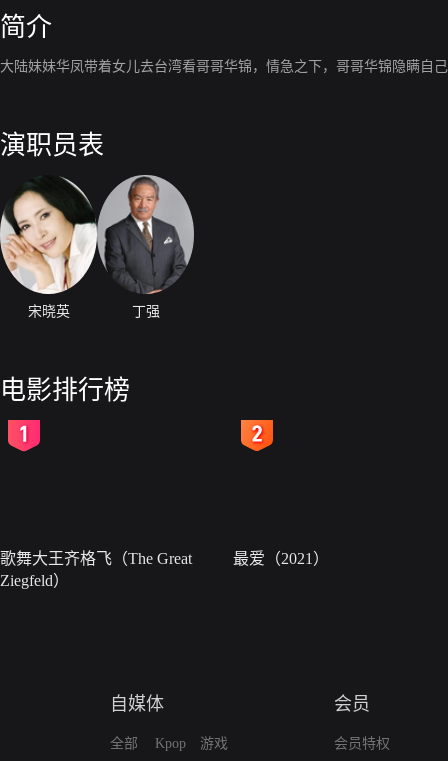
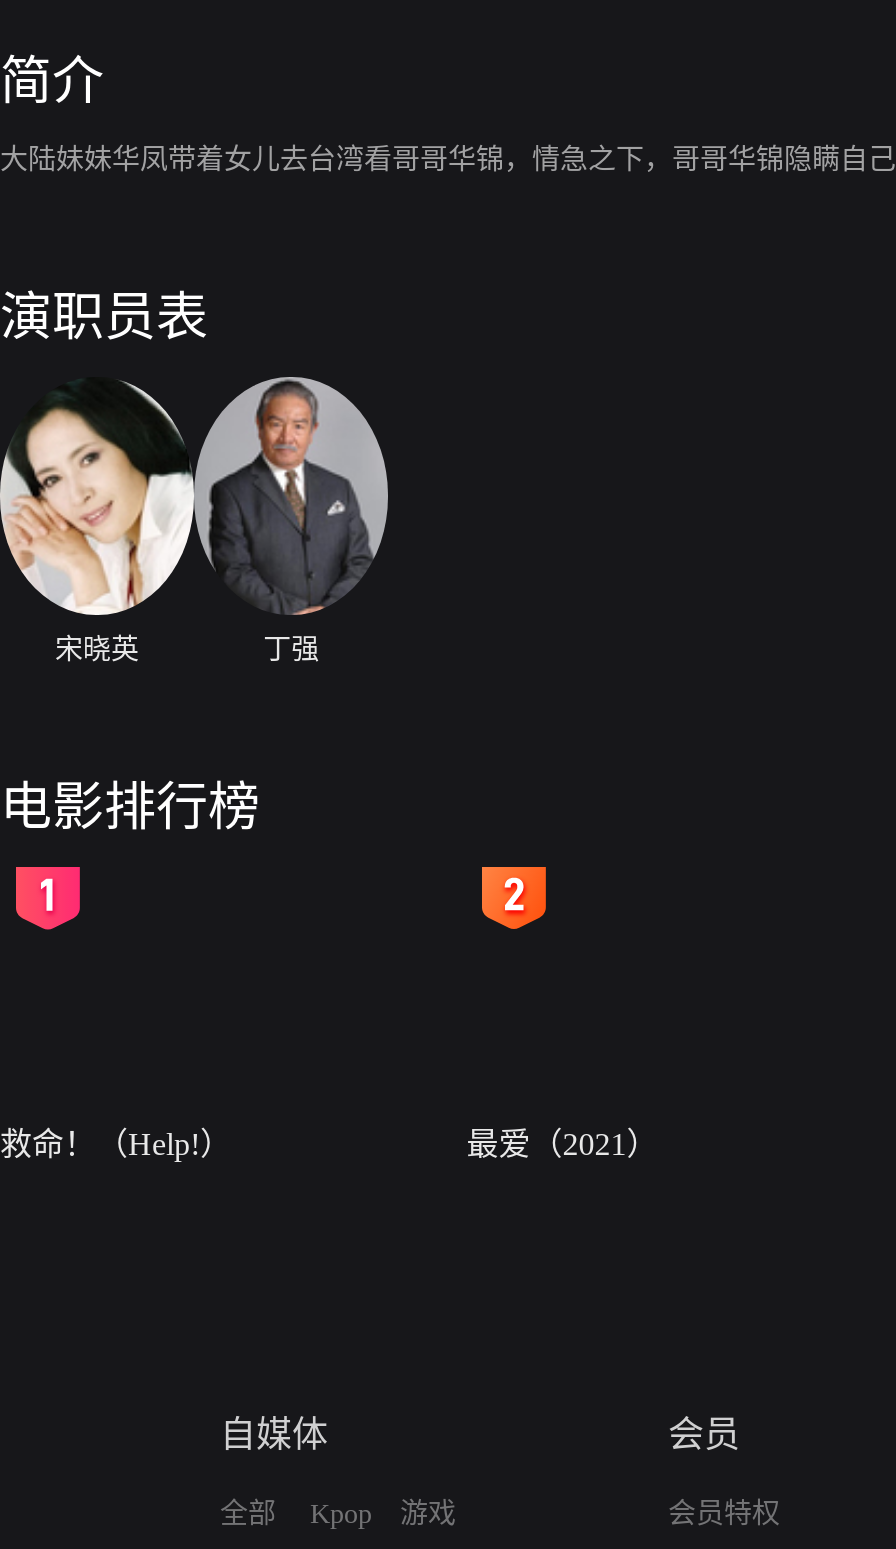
[0,550,192,589] 歌舞大王齐格飞（The Great | Ziegfeld） -> [0,1127,232,1161] 救命！（Help!）

